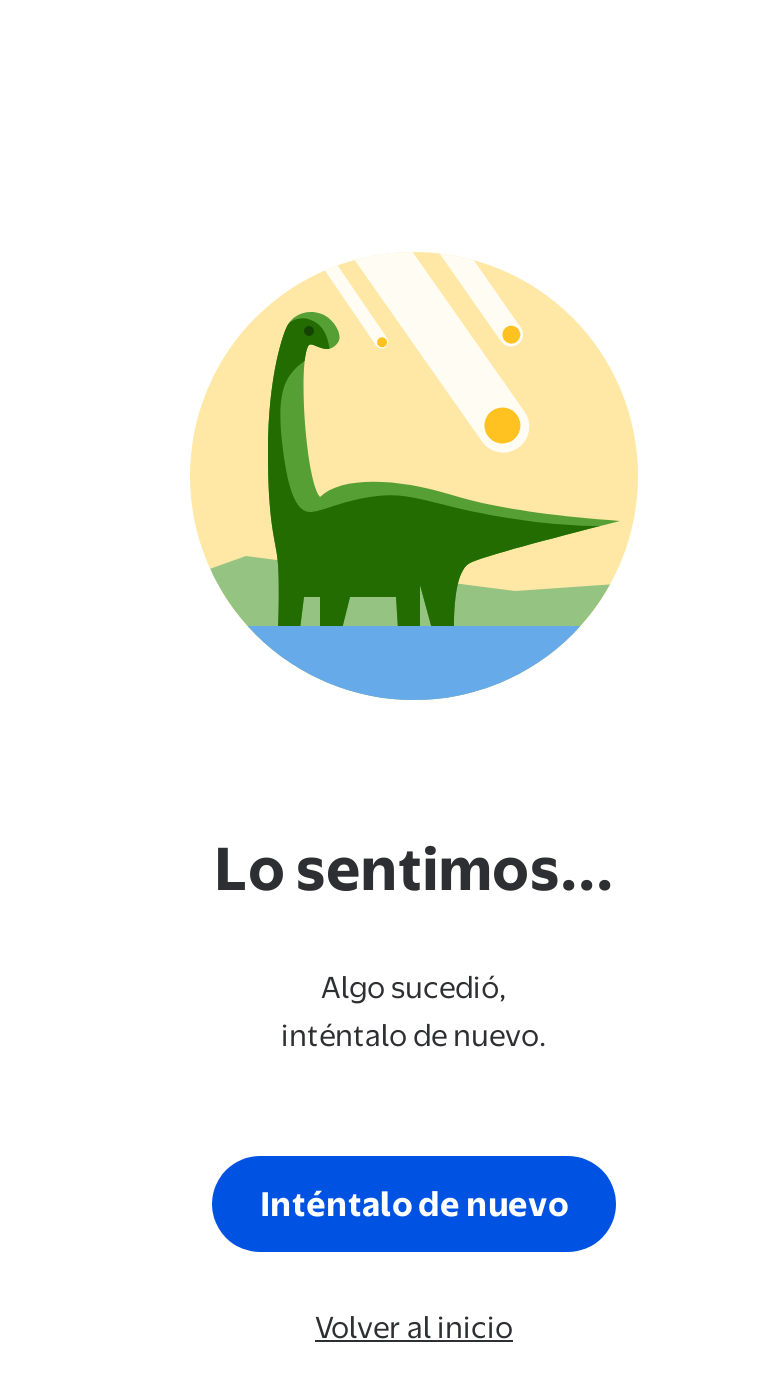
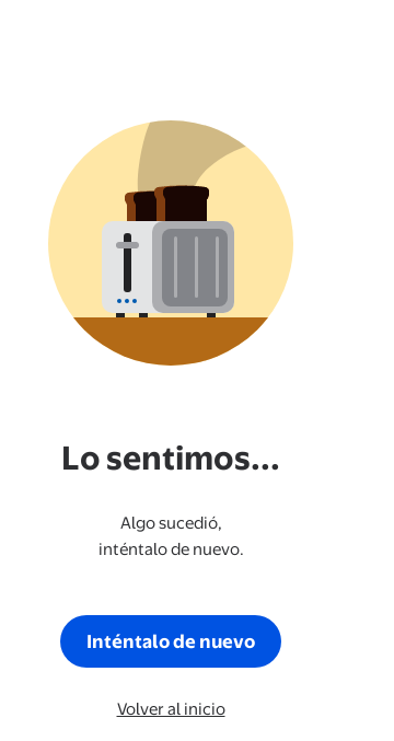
[210,254,618,702] [image] -> [60,120,279,367] [image]

